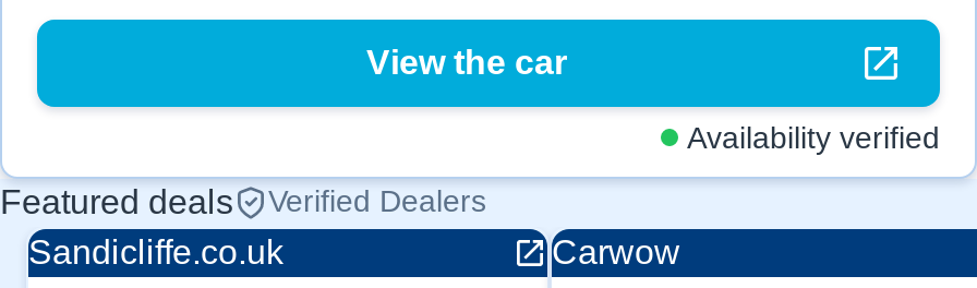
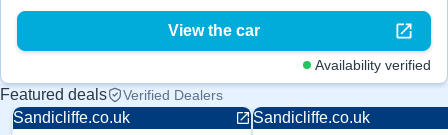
[552,233,680,270] Carwow -> [253,109,370,126] Sandicliffe.co.uk

